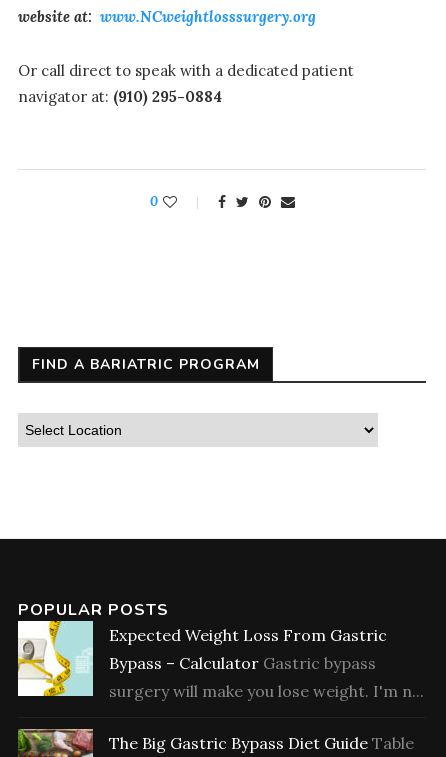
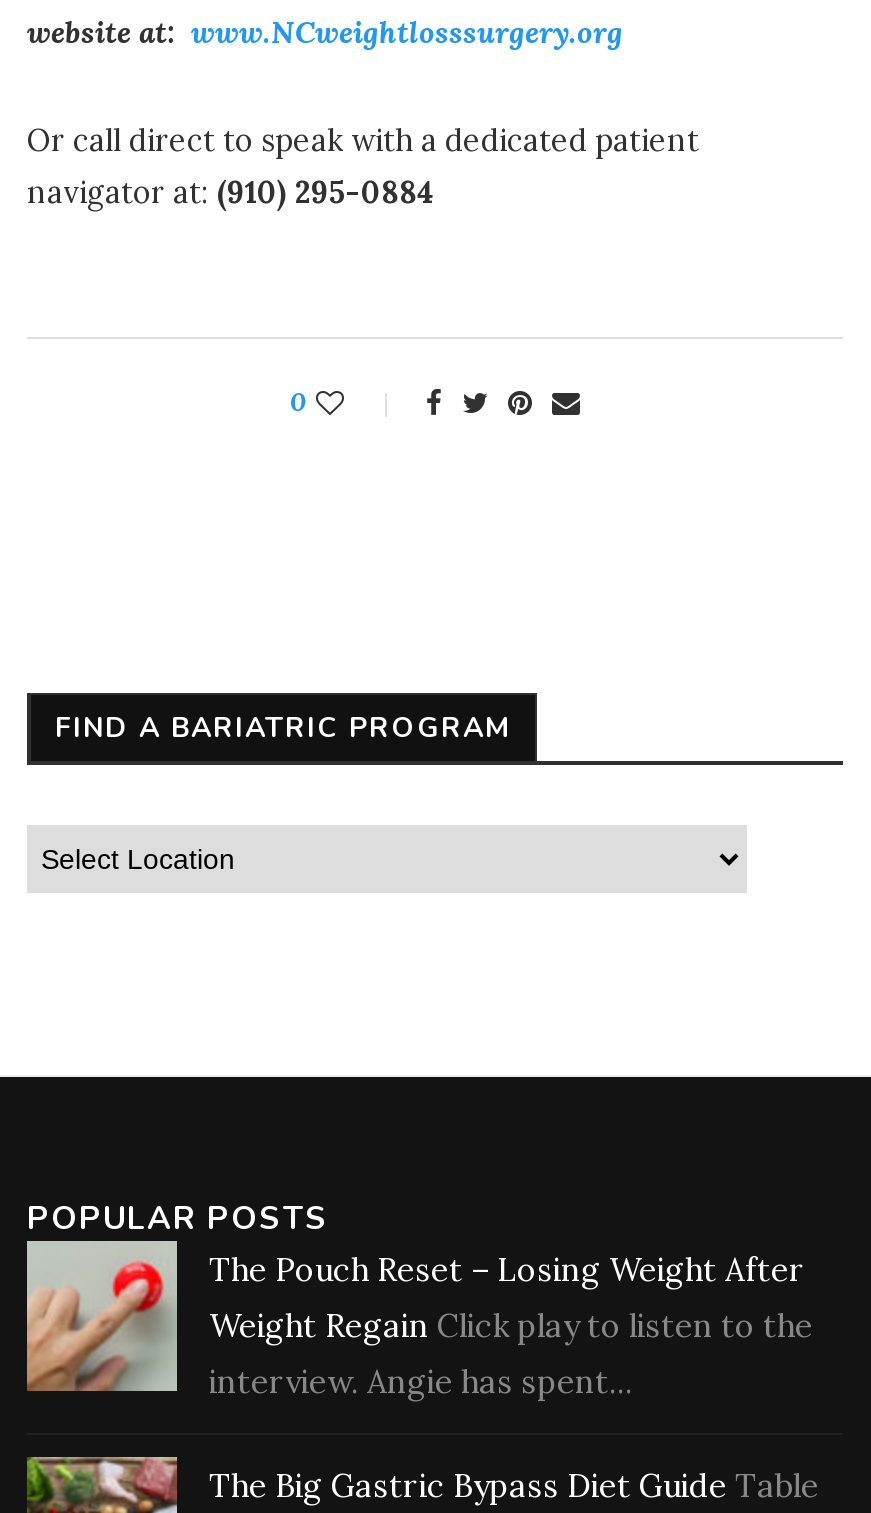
[17,624,424,701] [image] | Expected Weight Loss From Gastric | Bypass – Calculator Gastric bypass | surgery will make you lose weight. I'm n... -> [25,1247,813,1401] [image] | The Pouch Reset – Losing Weight After | Weight Regain Click play to listen to the | interview. Angie has spent...

